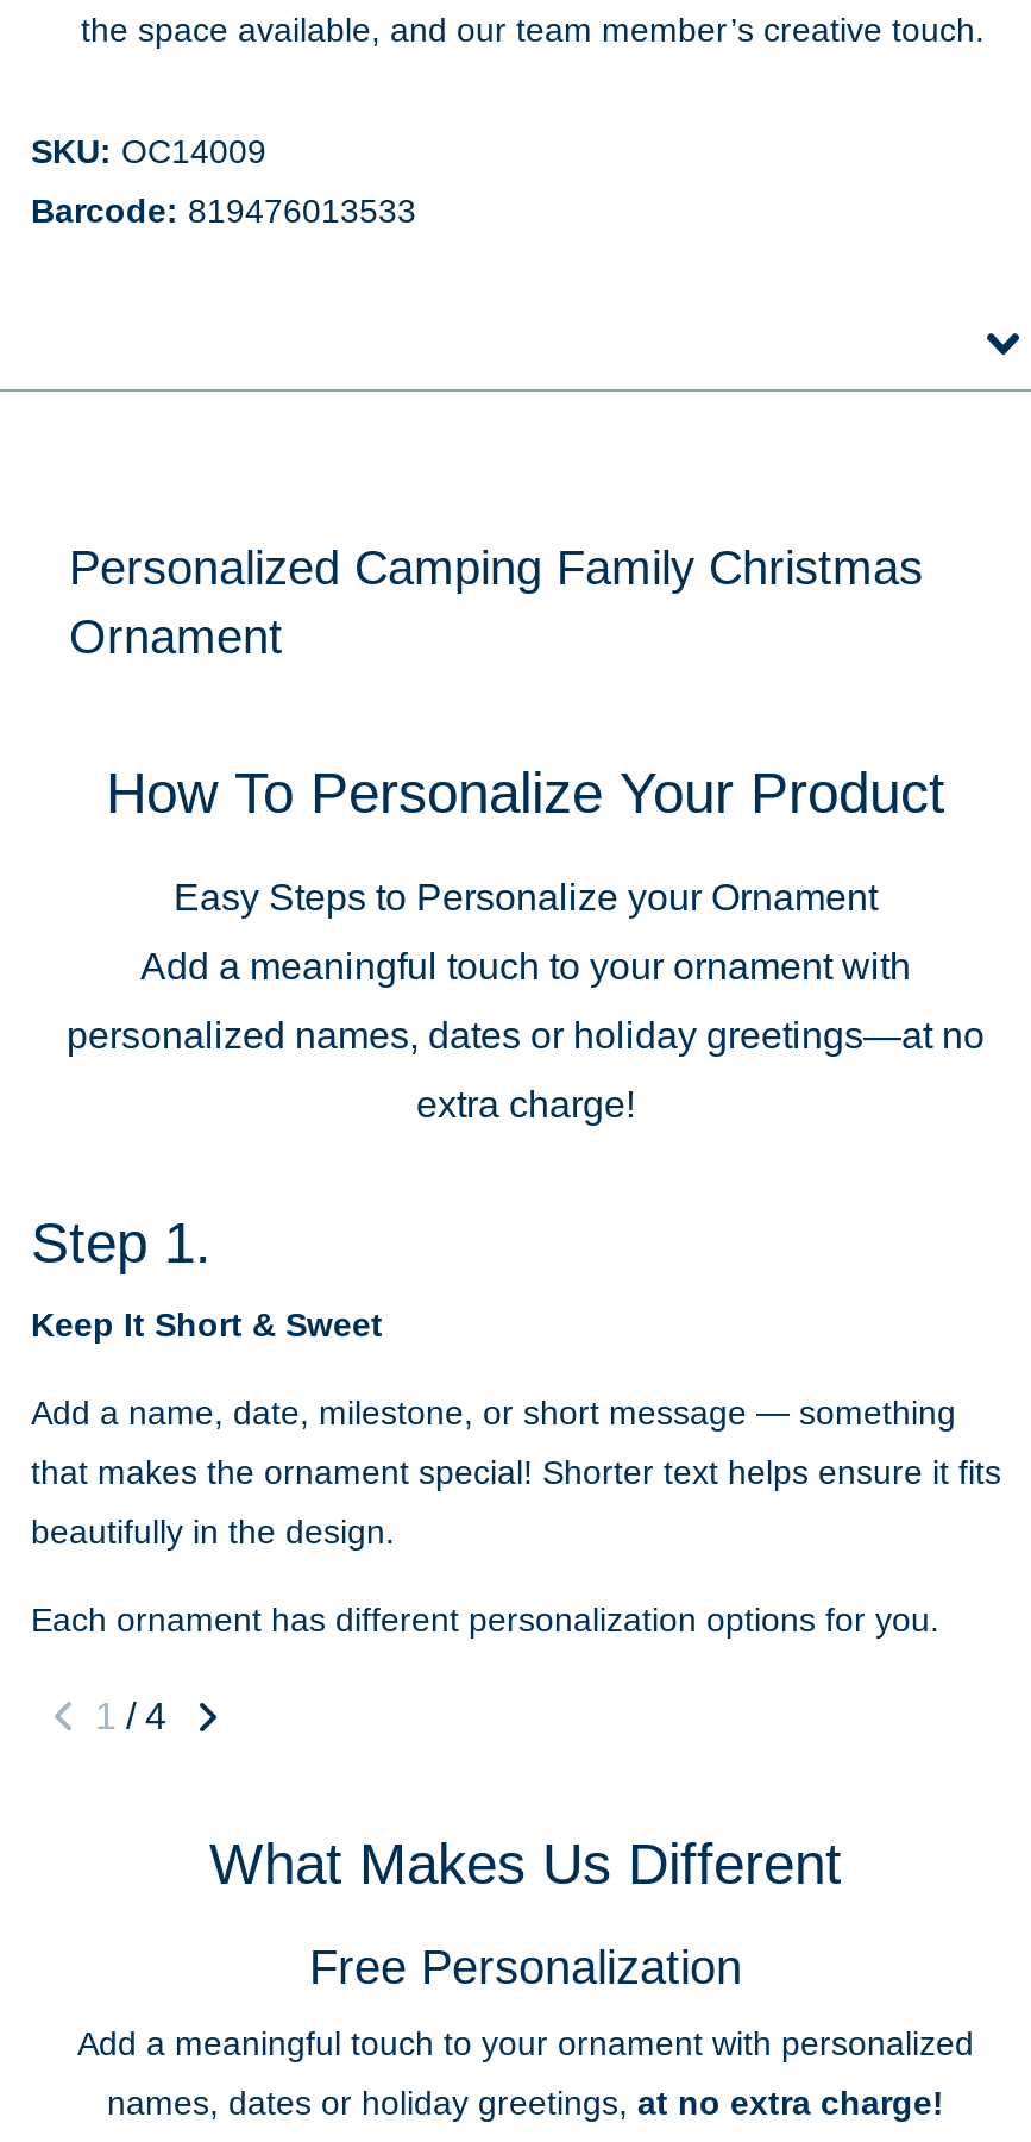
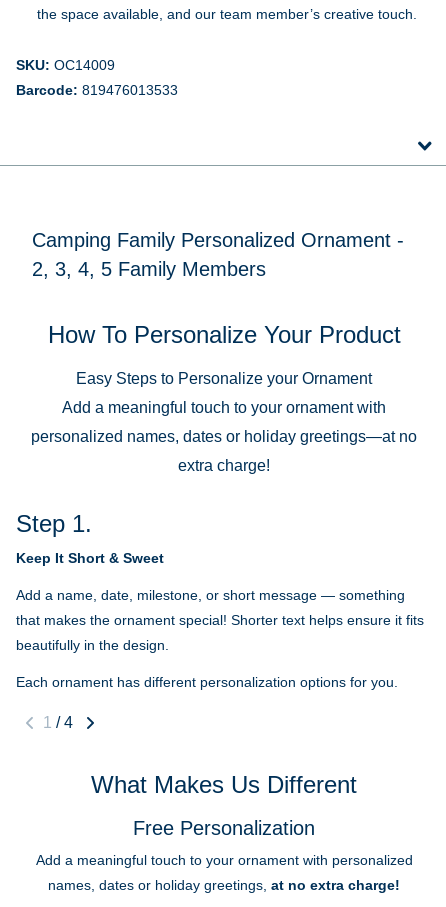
[69,541,923,663] Personalized Camping Family Christmas | Ornament -> [32,229,404,280] Camping Family Personalized Ornament - | 2, 3, 4, 5 Family Members

